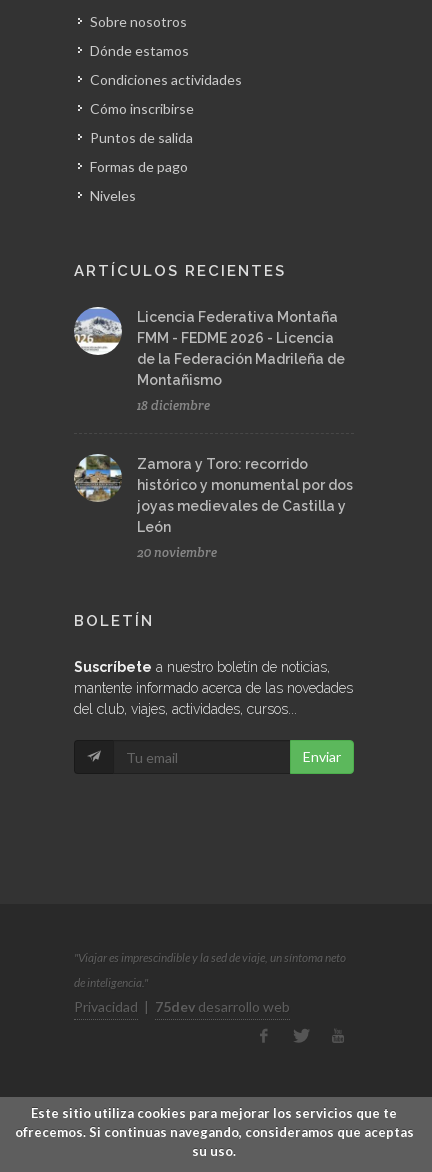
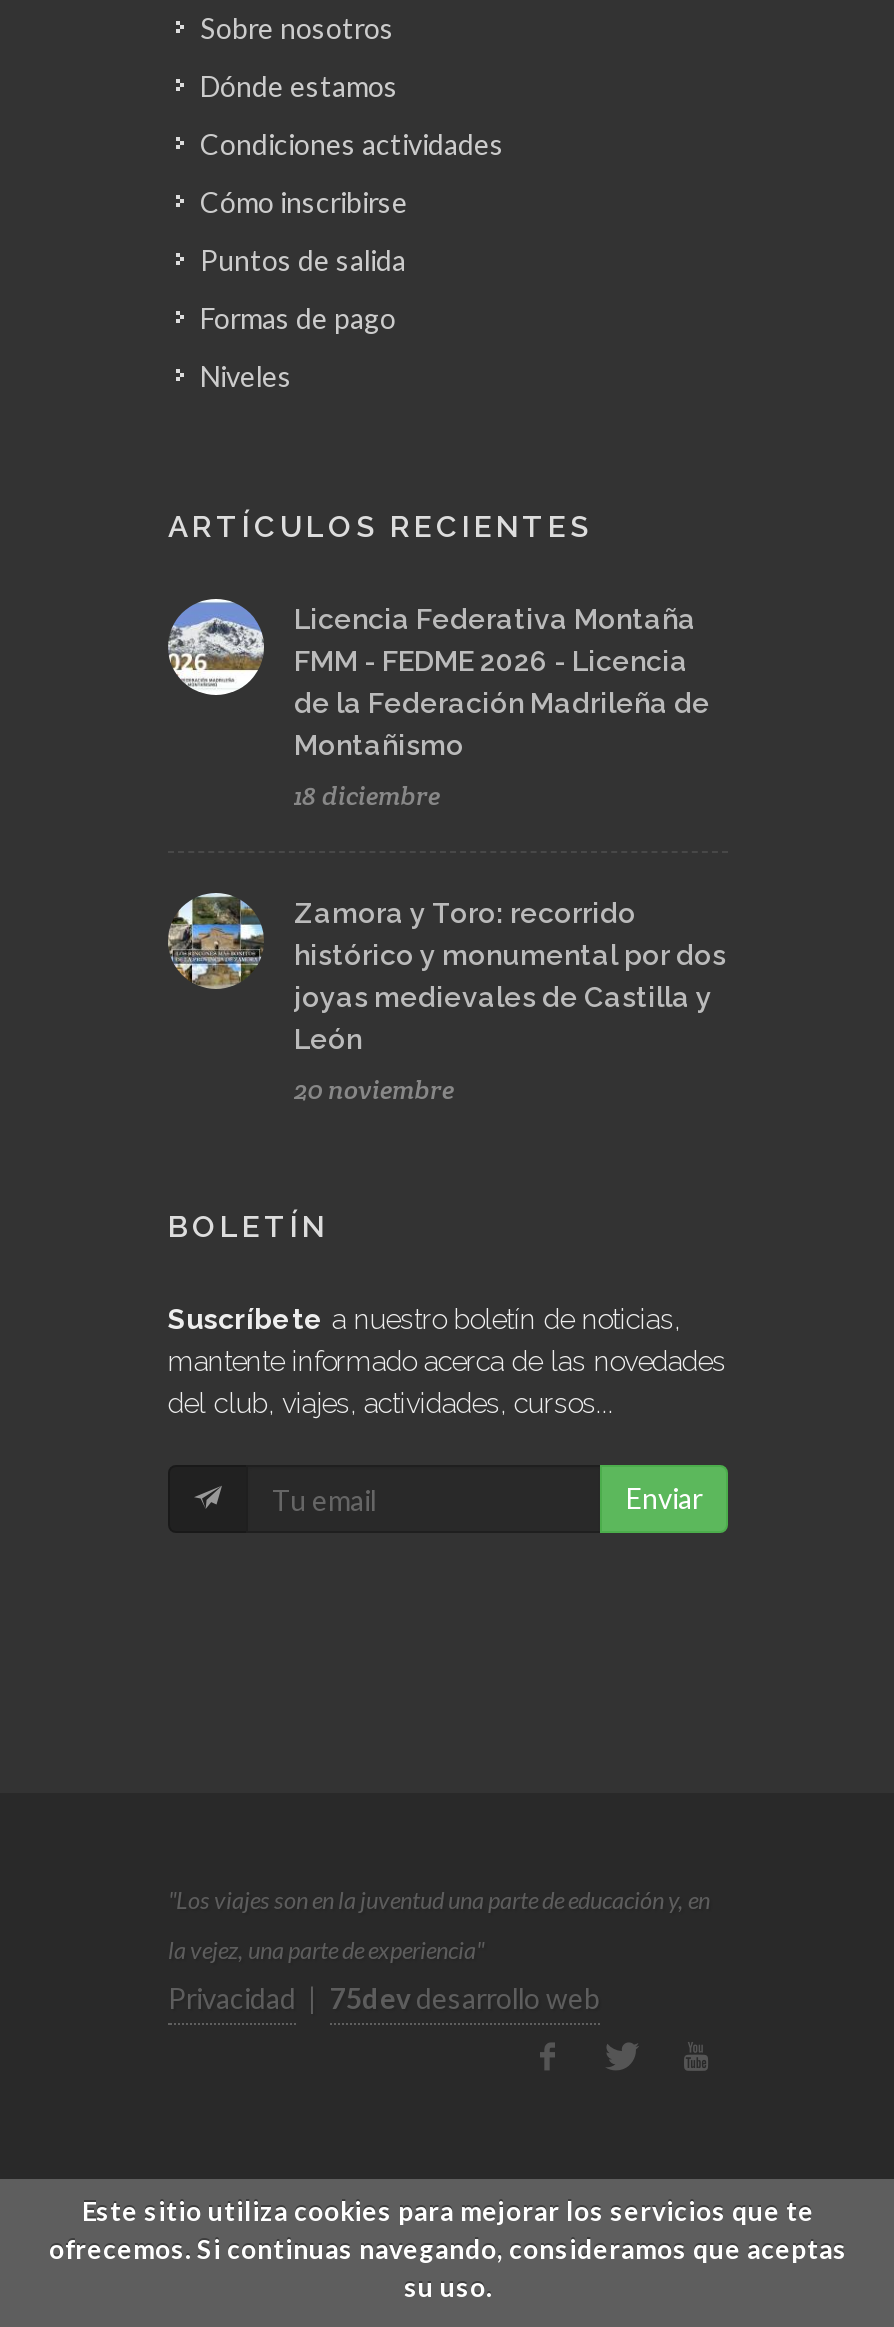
[74,950,346,965] "Viajar es imprescindible y la sed de viaje, un síntoma neto -> [168,1886,710,1916] "Los viajes son en la juventud una parte de educación y, en
[74,975,148,990] de inteligencia." -> [168,1936,484,1966] la vejez, una parte de experiencia"

